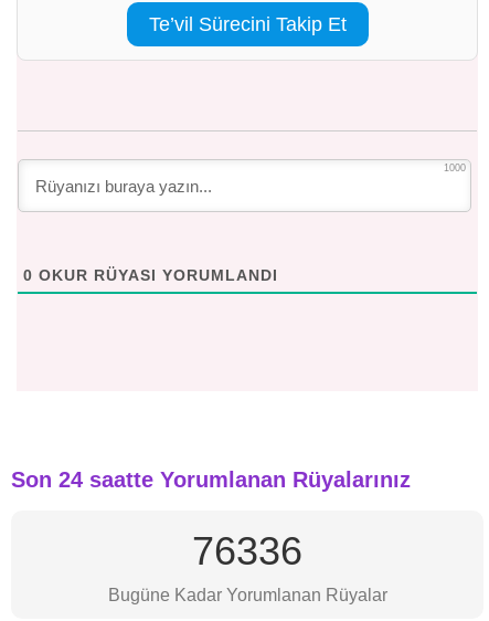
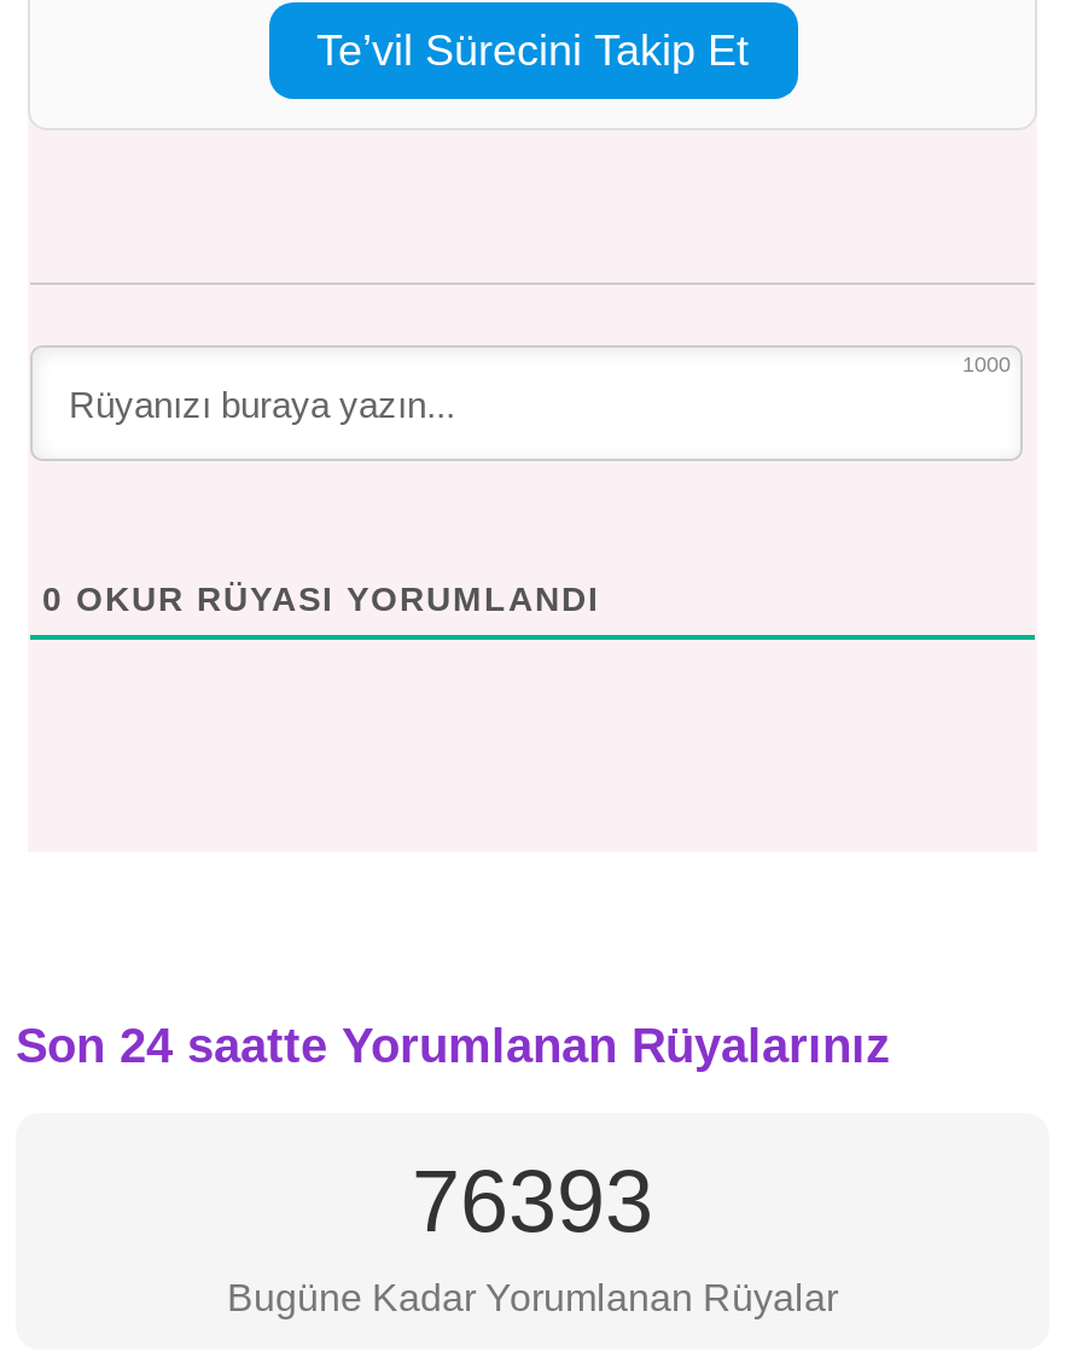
[192,529,302,574] 76336 -> [412,1152,653,1251] 76393

